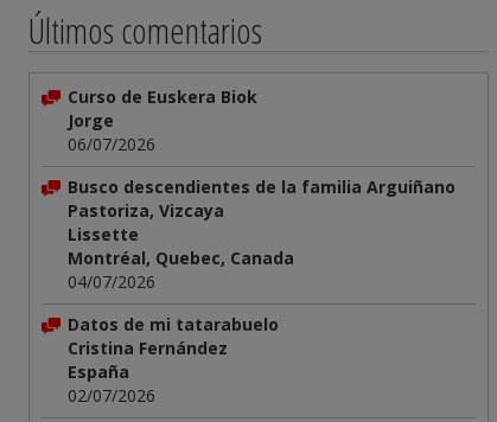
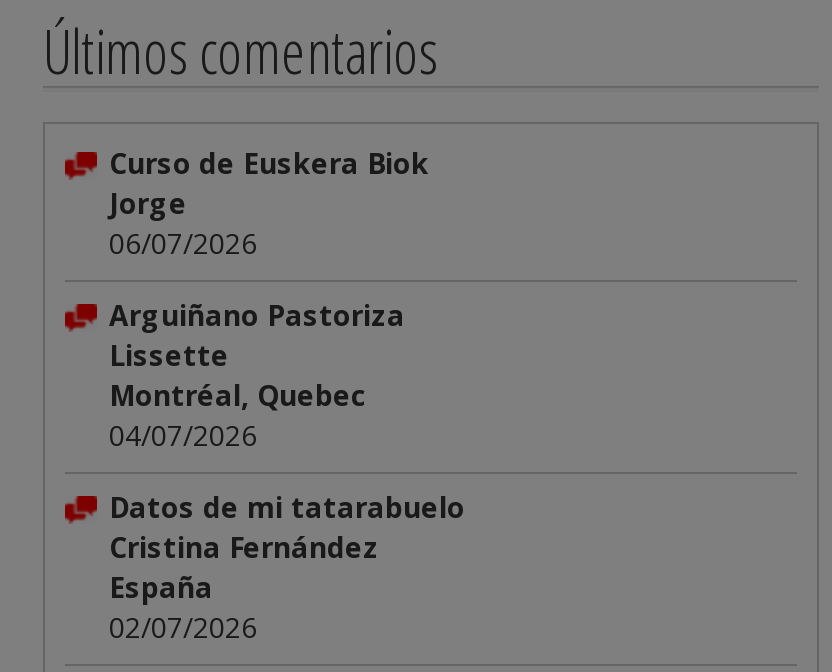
[68,175,455,222] Busco descendientes de la familia Arguiñano | Pastoriza, Vizcaya -> [109,296,405,334] Arguiñano Pastoriza
[68,247,294,269] Montréal, Quebec, Canada -> [109,376,367,414] Montréal, Quebec

